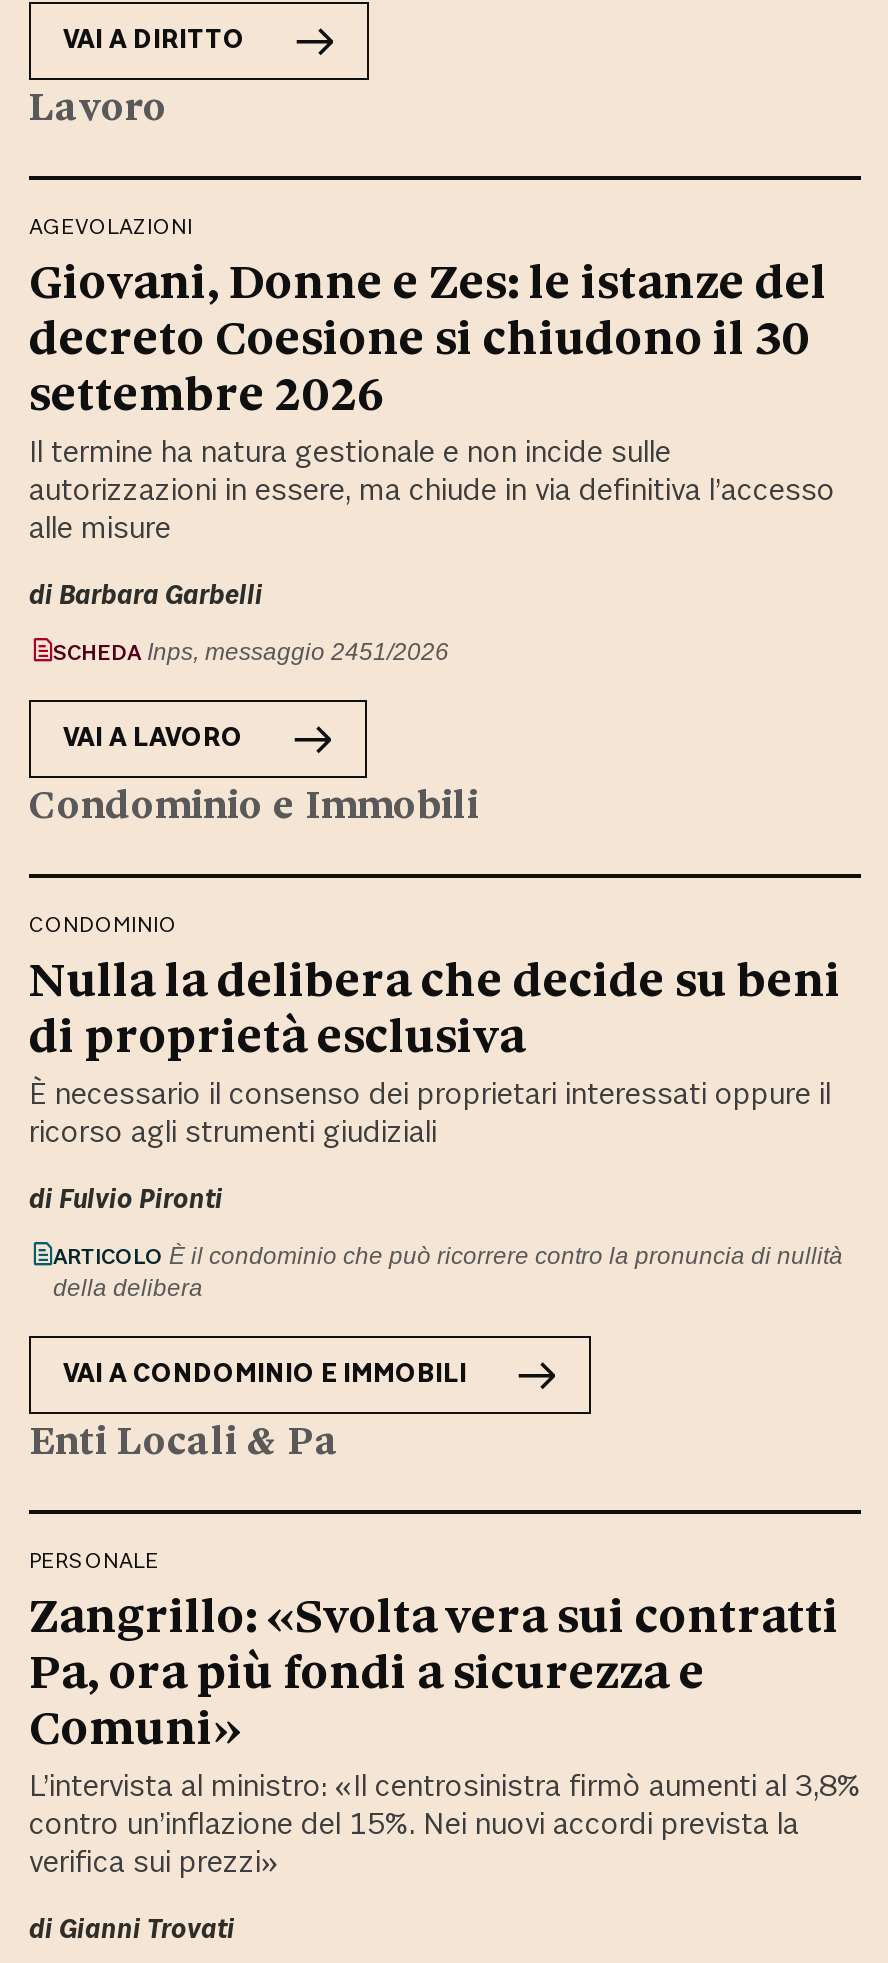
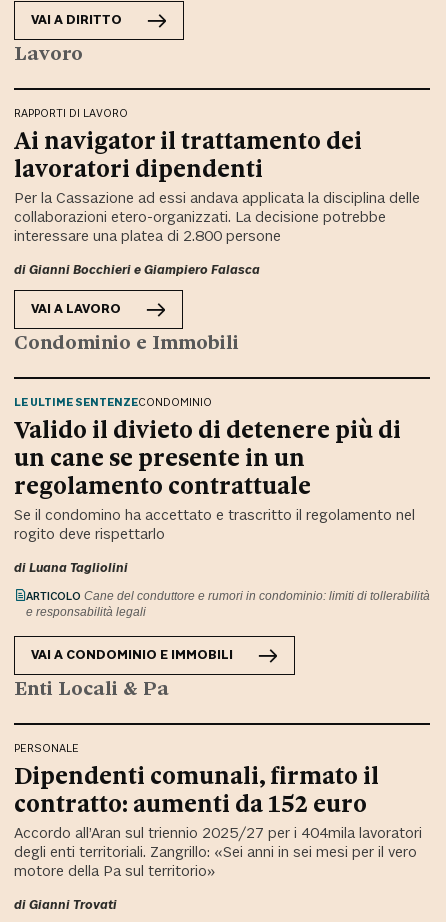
[29,211,835,668] AGEVOLAZIONI | Giovani, Donne e Zes: le istanze del | decreto Coesione si chiudono il 30 | settembre 2026 | Il termine ha natura gestionale e non incide sulle | autorizzazioni in essere, ma chiude in via definitiva l’accesso | alle misure | di Barbara Garbelli | SCHEDA Inps, messaggio 2451/2026 -> [14,106,420,278] RAPPORTI DI LAVORO | Ai navigator il trattamento dei | lavoratori dipendenti | Per la Cassazione ad essi andava applicata la disciplina delle | collaborazioni etero-organizzati. La decisione potrebbe | interessare una platea di 2.800 persone | di Gianni Bocchieri e Giampiero Falasca
[29,909,841,1152] CONDOMINIO | Nulla la delibera che decide su beni | di proprietà esclusiva | È necessario il consenso dei proprietari interessati oppure il | ricorso agli strumenti giudiziali -> [14,395,415,544] LE ULTIME SENTENZECONDOMINIO | Valido il divieto di detenere più di | un cane se presente in un | regolamento contrattuale | Se il condomino ha accettato e trascritto il regolamento nel | rogito deve rispettarlo
[29,1184,223,1216] di Fulvio Pironti -> [14,560,128,576] di Luana Tagliolini
[53,1242,843,1302] ARTICOLO È il condominio che può ricorrere contro la pronuncia di nullità | della delibera -> [26,589,430,619] ARTICOLO Cane del conduttore e rumori in condominio: limiti di tollerabilità | e responsabilità legali
[29,1578,861,1882] Zangrillo: «Svolta vera sui contratti | Pa, ora più fondi a sicurezza e | Comuni» | L’intervista al ministro: «Il centrosinistra firmò aumenti al 3,8% | contro un’inflazione del 15%. Nei nuovi accordi prevista la | verifica sui prezzi» -> [14,757,422,881] Dipendenti comunali, firmato il | contratto: aumenti da 152 euro | Accordo all’Aran sul triennio 2025/27 per i 404mila lavoratori | degli enti territoriali. Zangrillo: «Sei anni in sei mesi per il vero | motore della Pa sul territorio»

